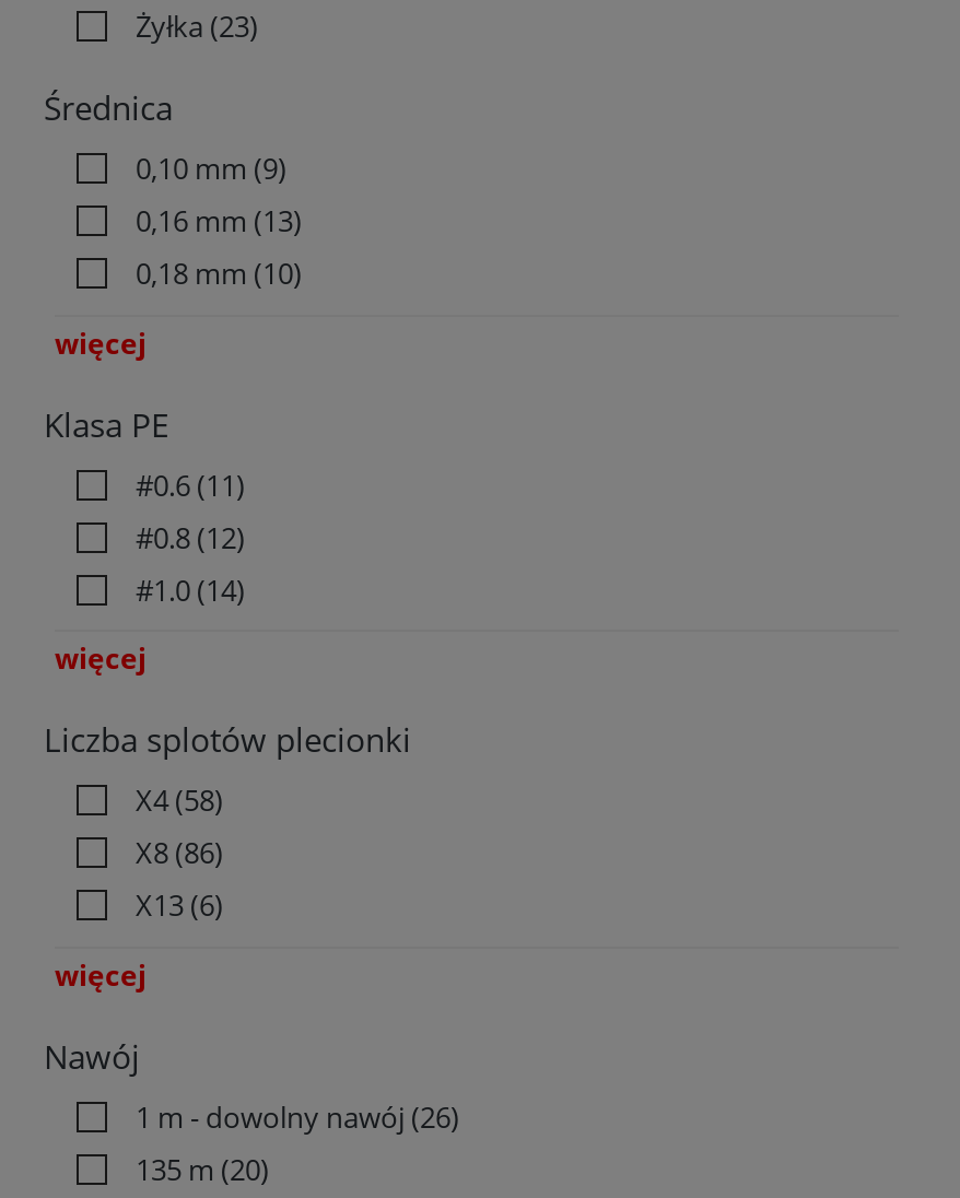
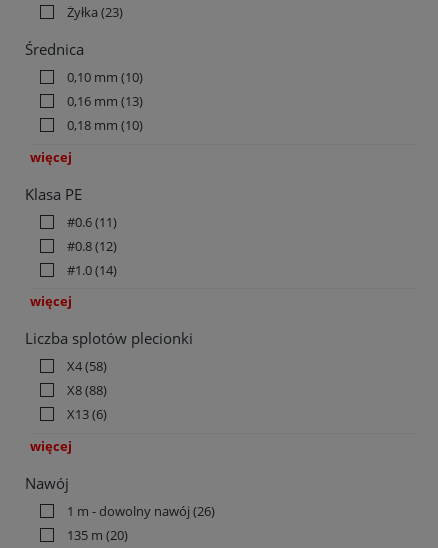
[136,150,286,189] 0,10 mm (9) -> [67,68,143,86] 0,10 mm (10)
[136,834,223,873] X8 (86) -> [67,381,107,399] X8 (88)

